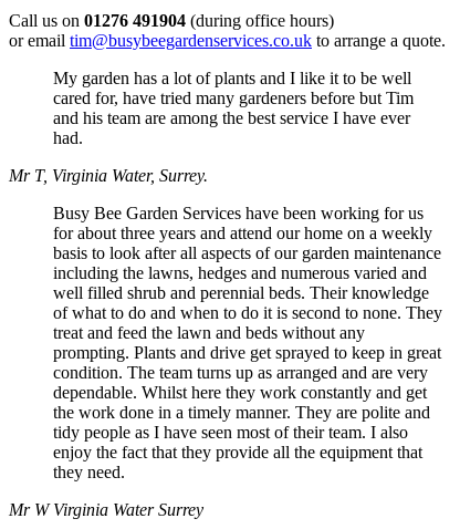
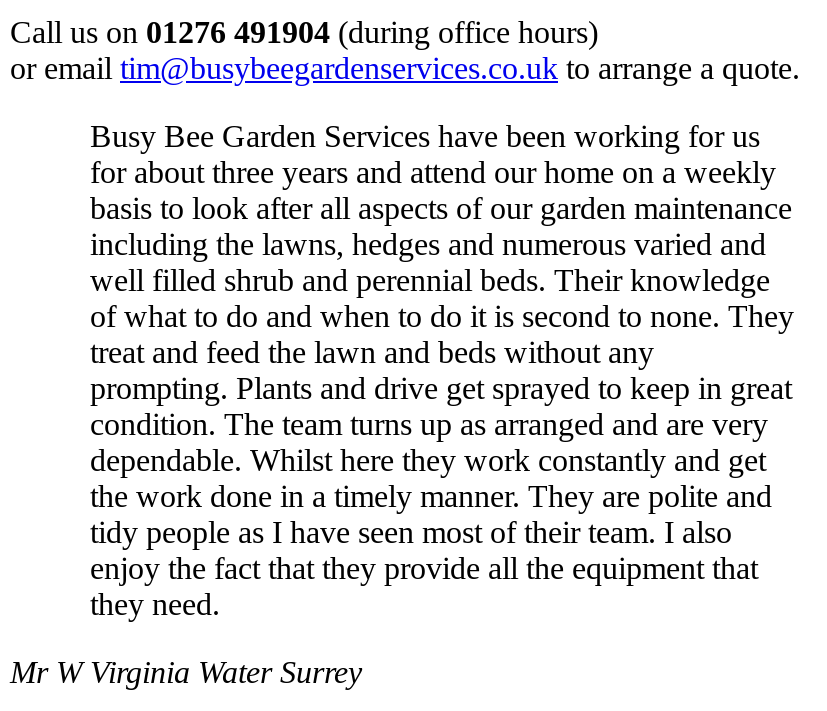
[9,69,414,185] My garden has a lot of plants and I like it to be well | cared for, have tried many gardeners before but Tim | and his team are among the best service I have ever | had. | Mr T, Virginia Water, Surrey. -> none

